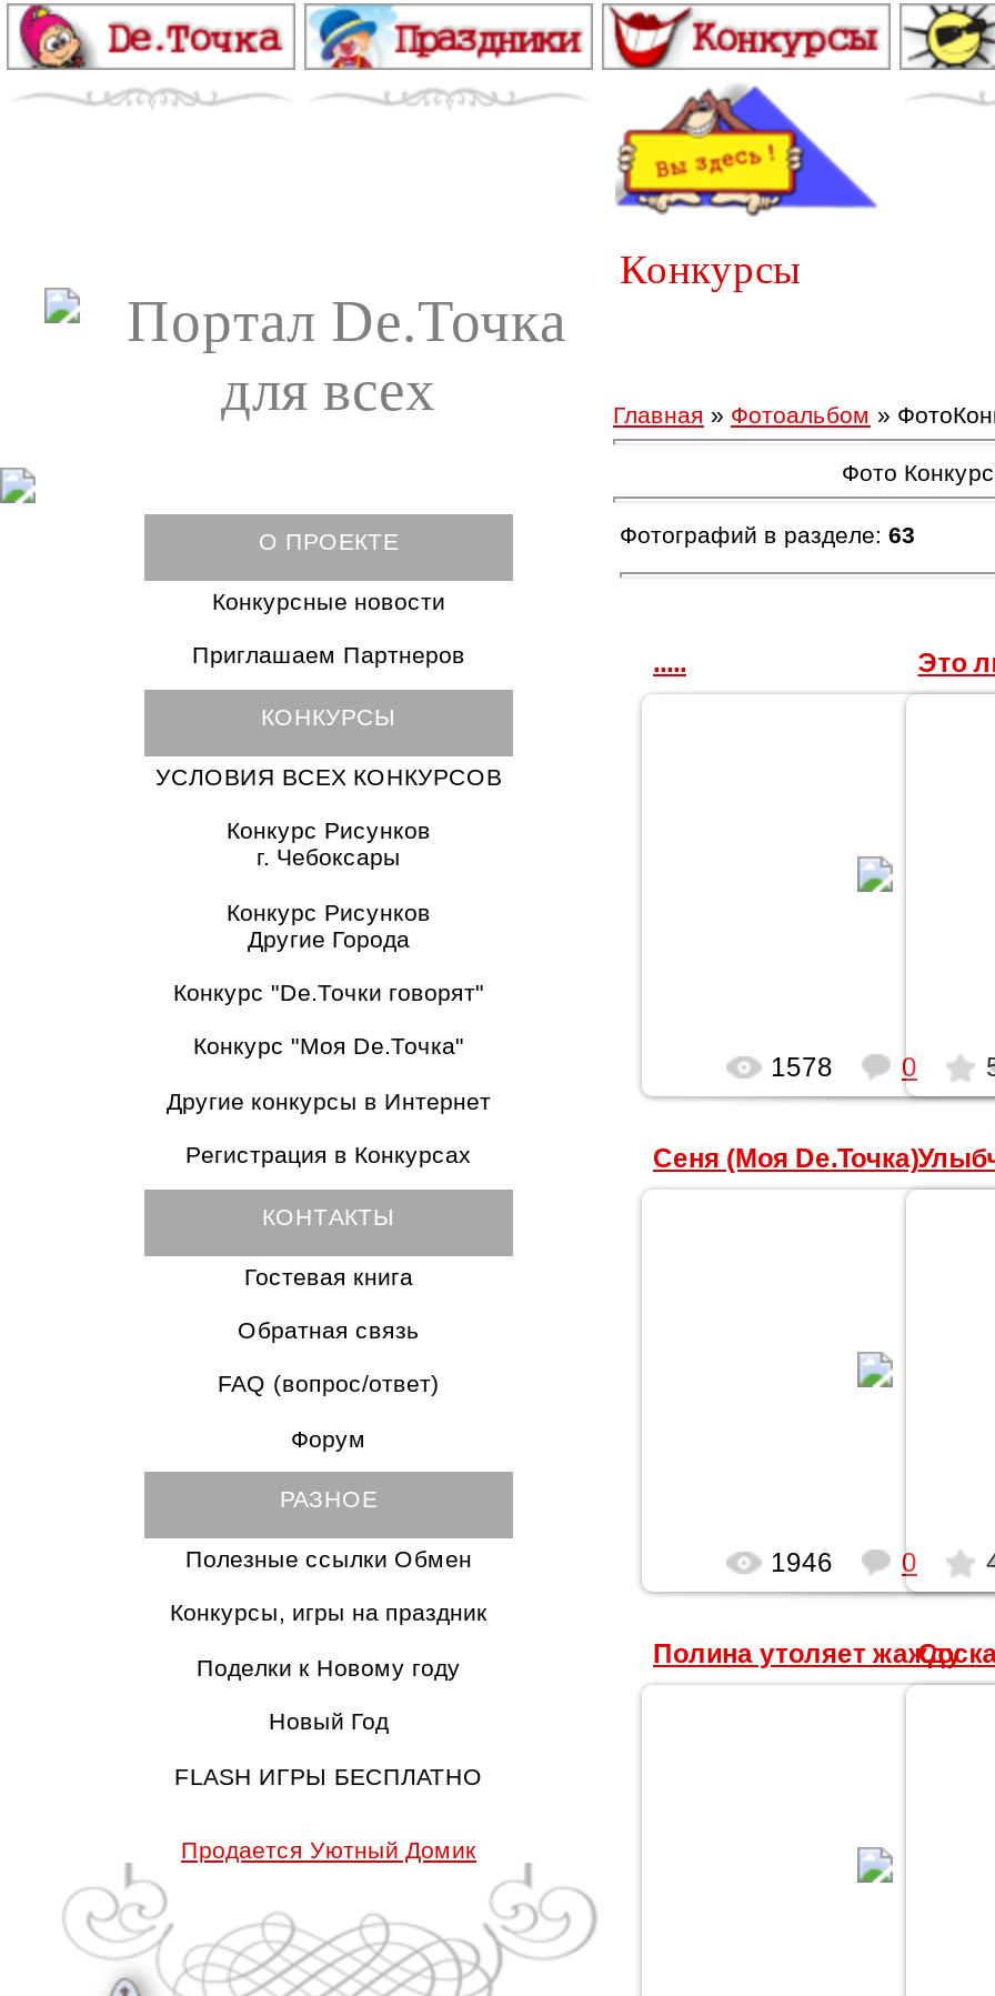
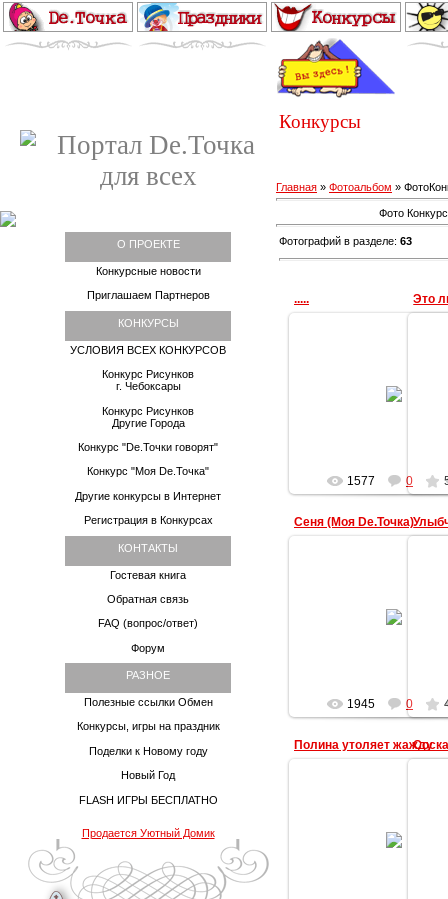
[771,1051,833,1082] 1578 -> [347,474,375,488] 1577
[771,1546,833,1577] 1946 -> [347,697,375,711] 1945

